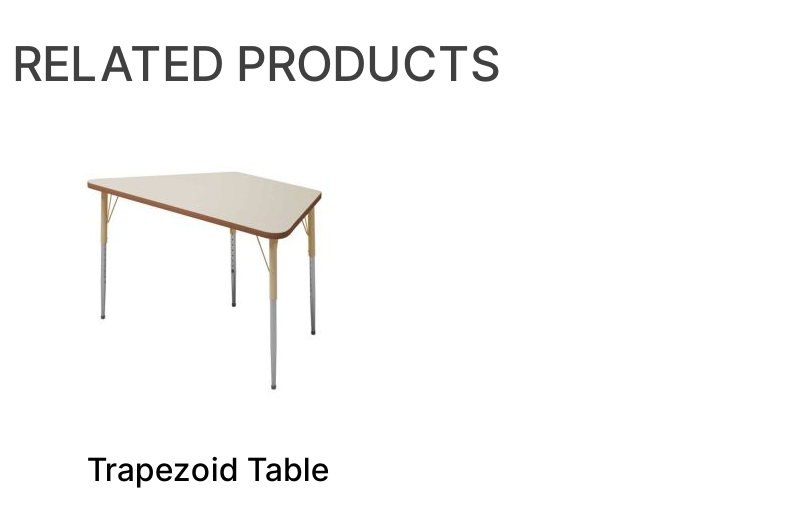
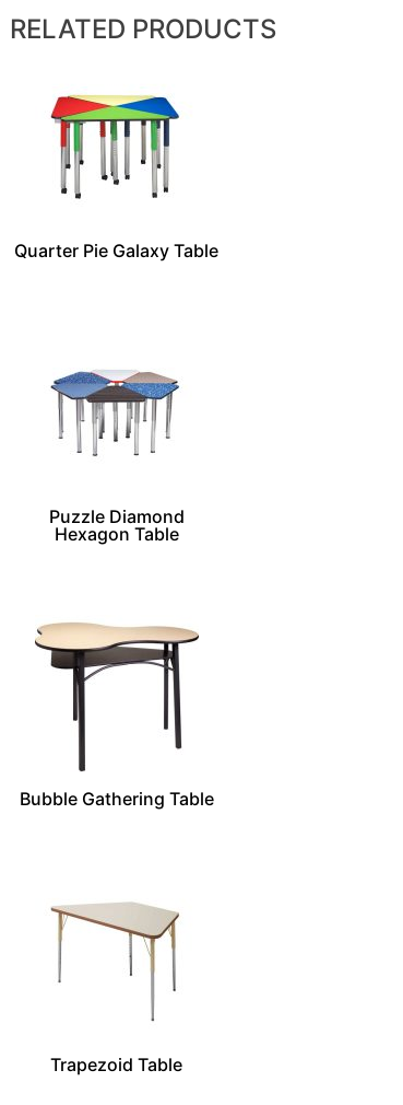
none -> [15,94,219,261] [image] | Quarter Pie Galaxy Table
none -> [20,621,214,810] [image] | Bubble Gathering Table
none -> [49,505,184,544] Puzzle Diamond | Hexagon Table
none -> [50,370,180,457] [image]

